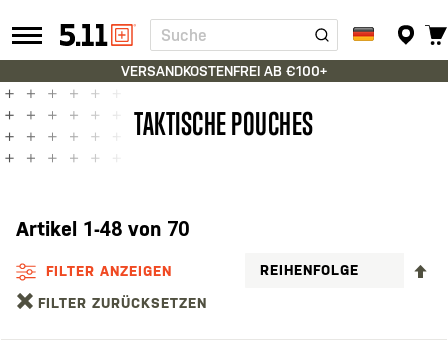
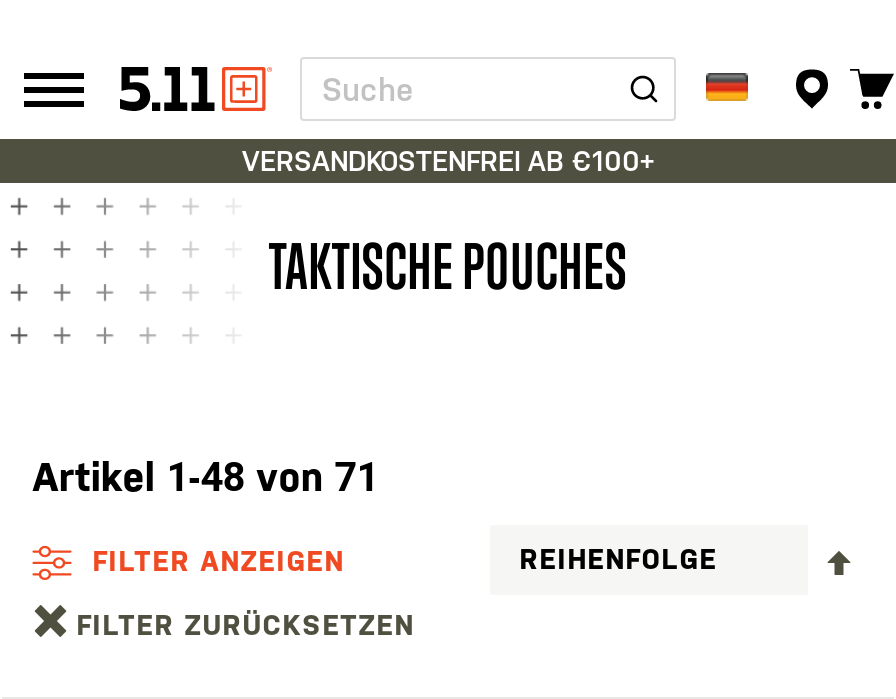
[16,217,189,241] Artikel 1-48 von 70 -> [32,452,378,500] Artikel 1-48 von 71

